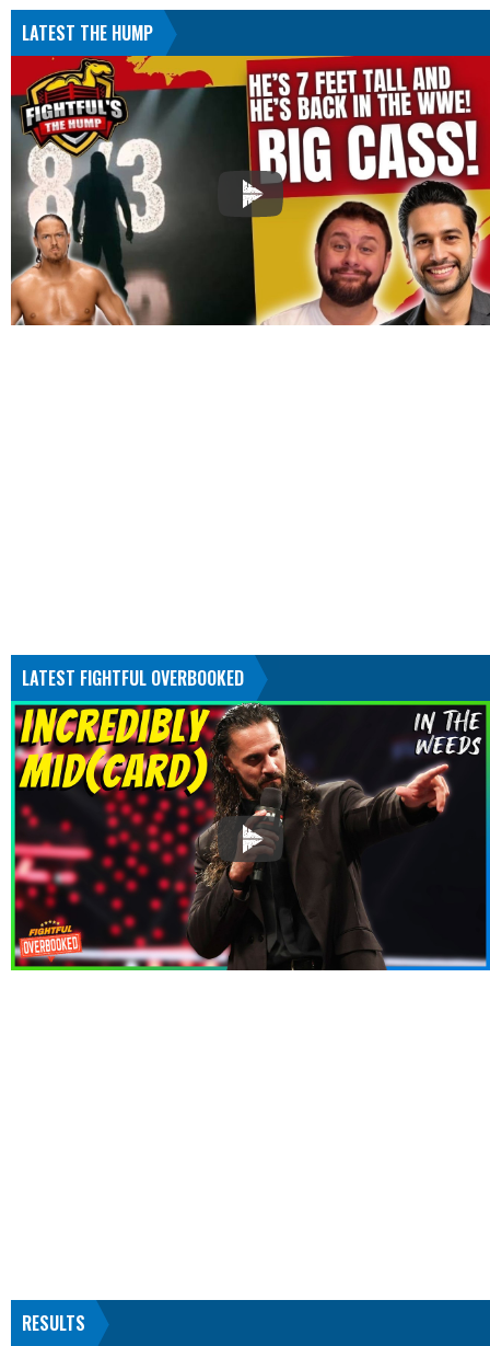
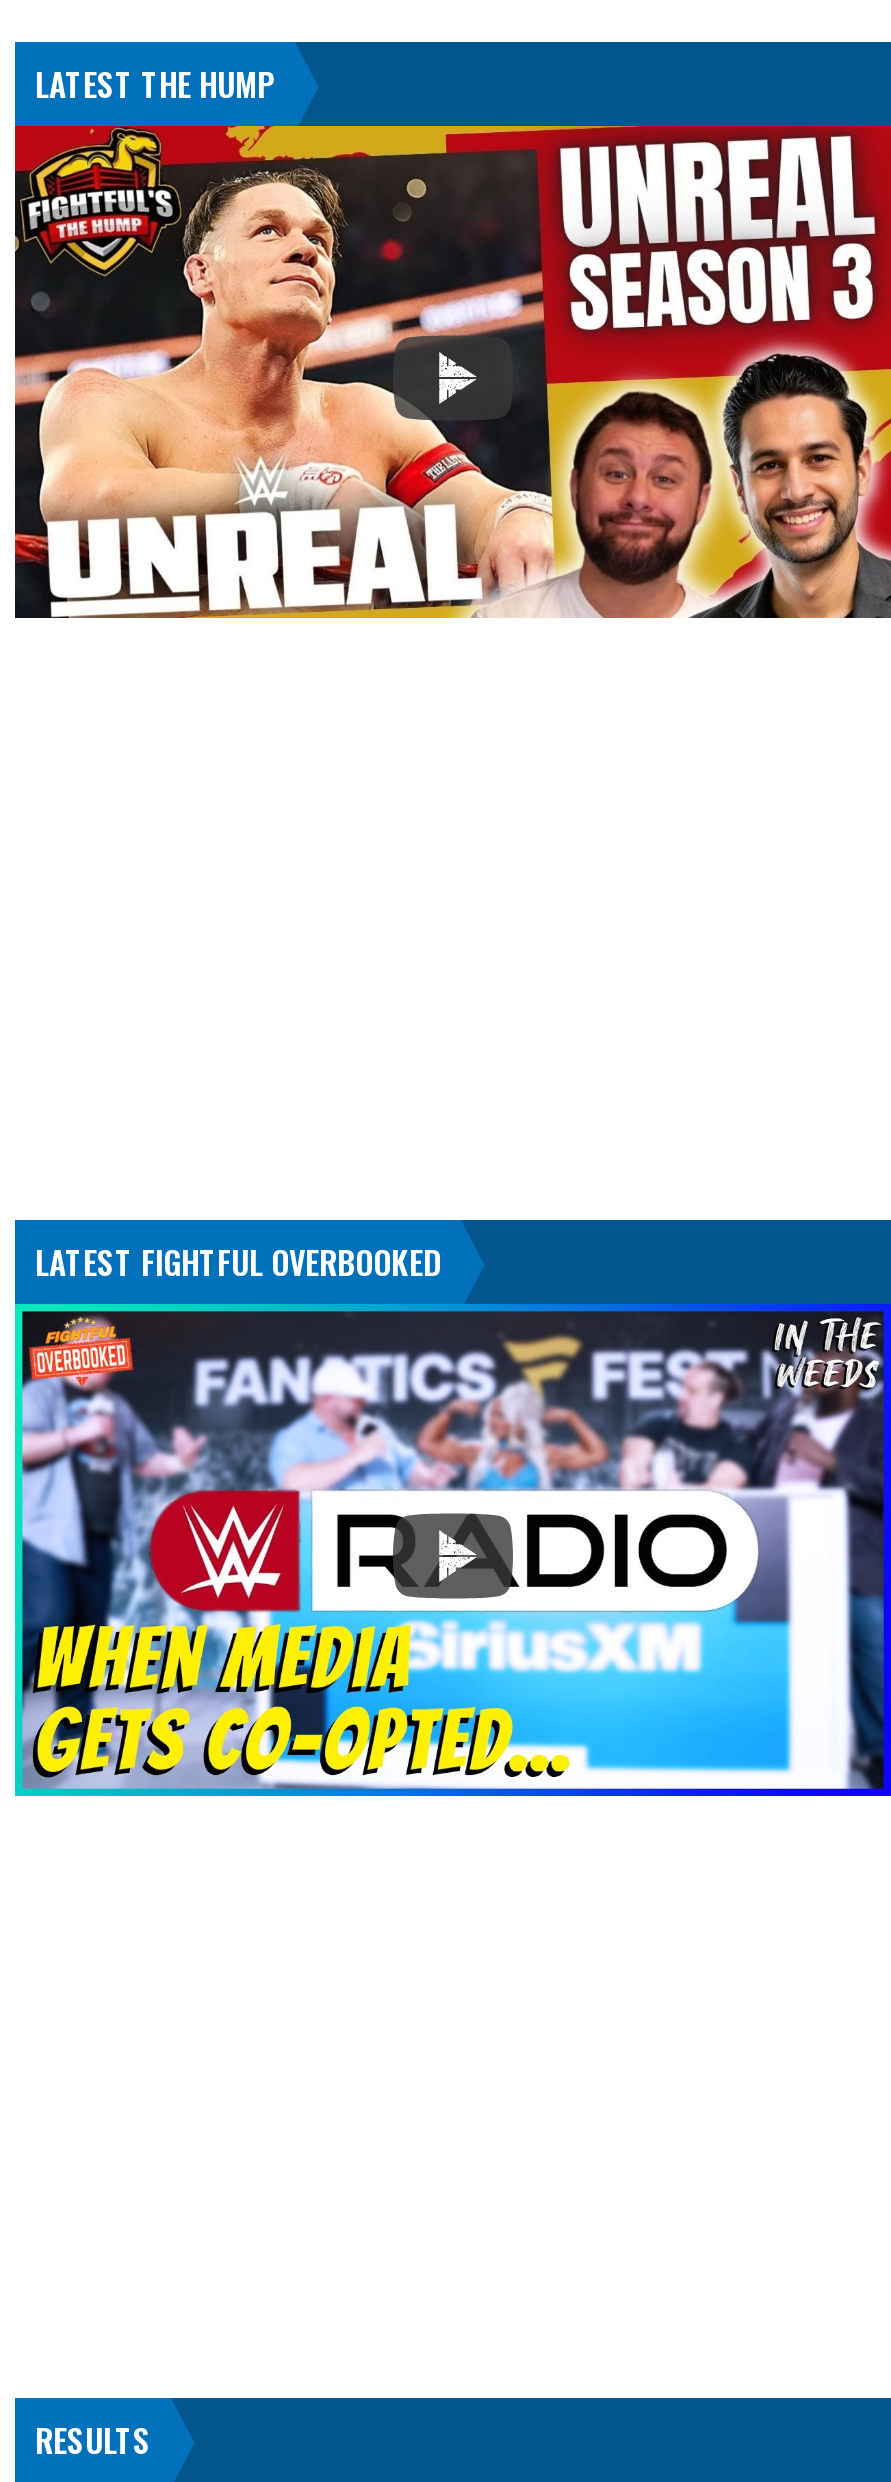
[10,56,483,326] [image] -> [13,126,881,620] [image]
[10,700,487,971] [image] -> [13,1302,885,1798] [image]

